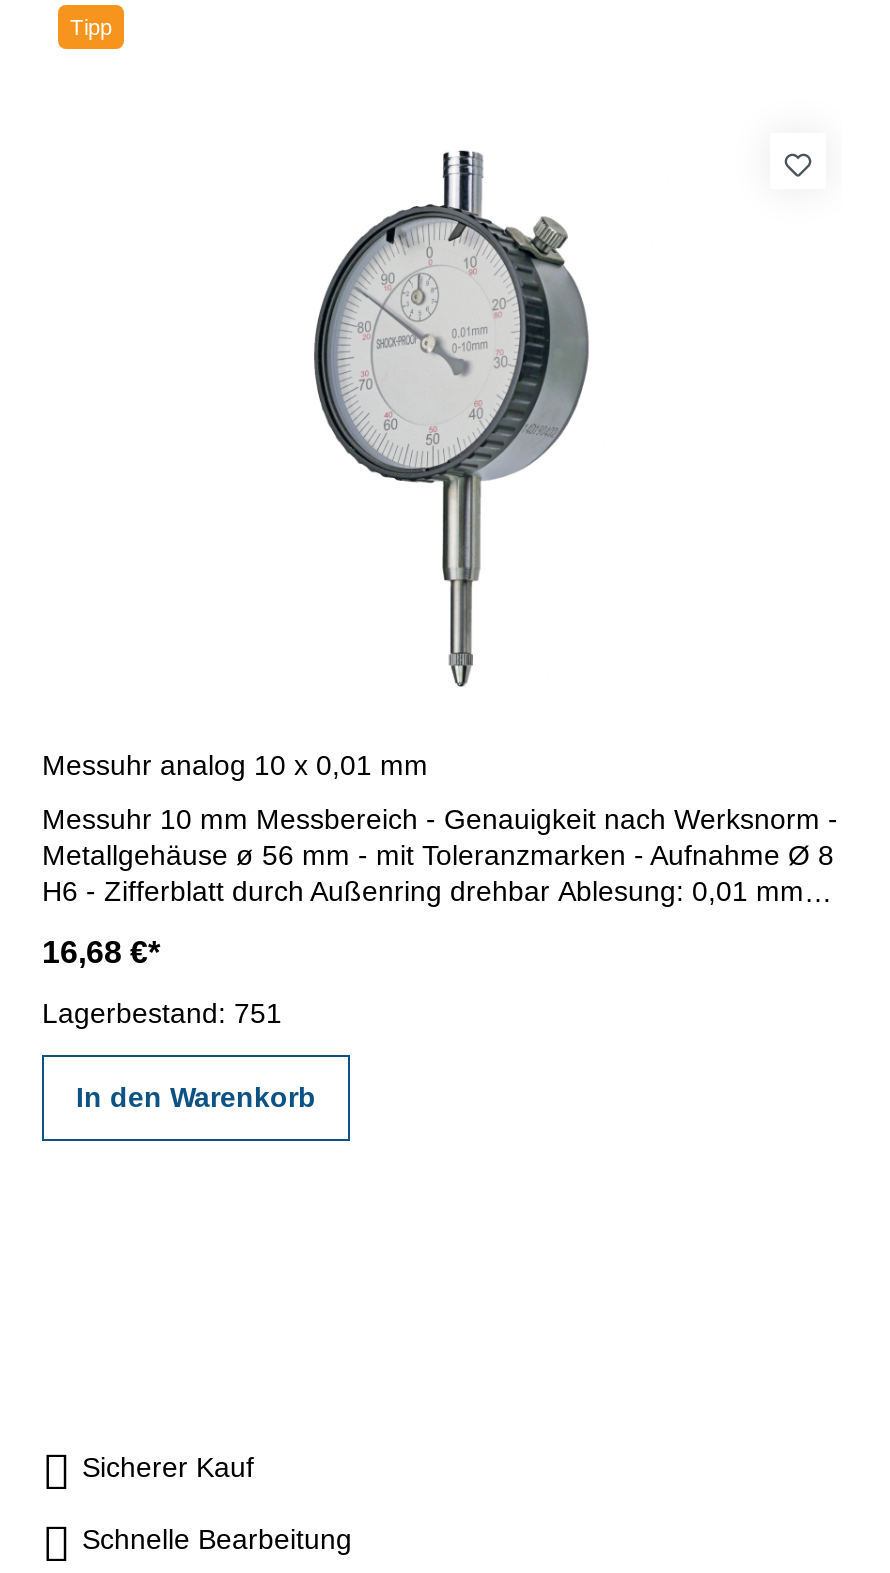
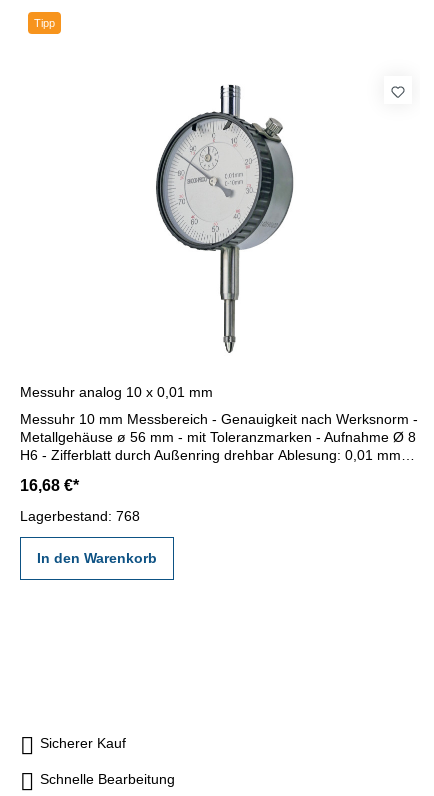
[42,998,282,1030] Lagerbestand: 751 -> [20,507,140,523] Lagerbestand: 768

